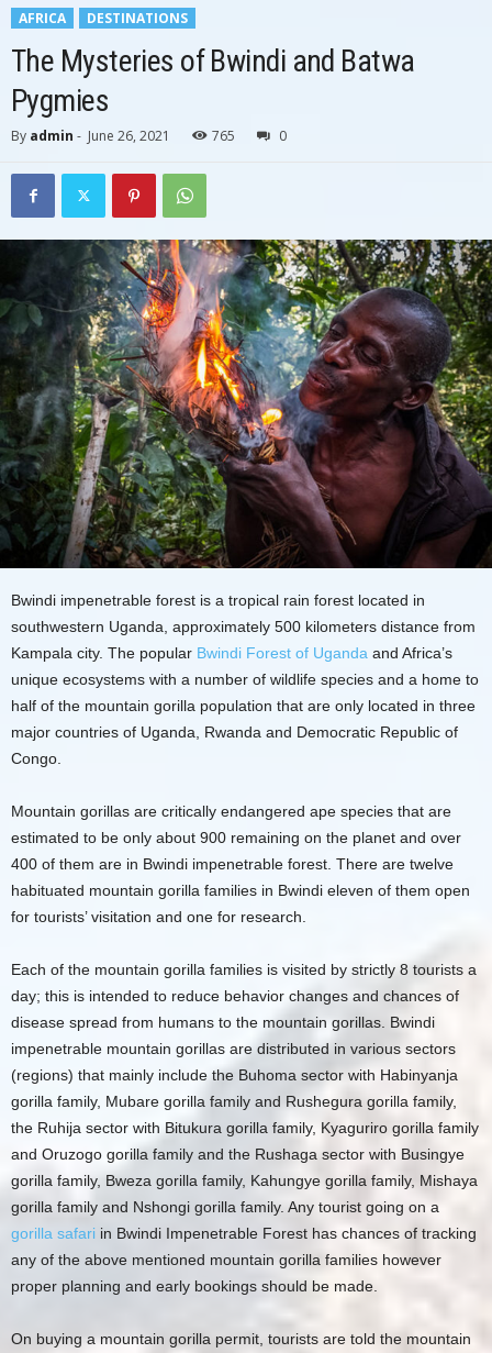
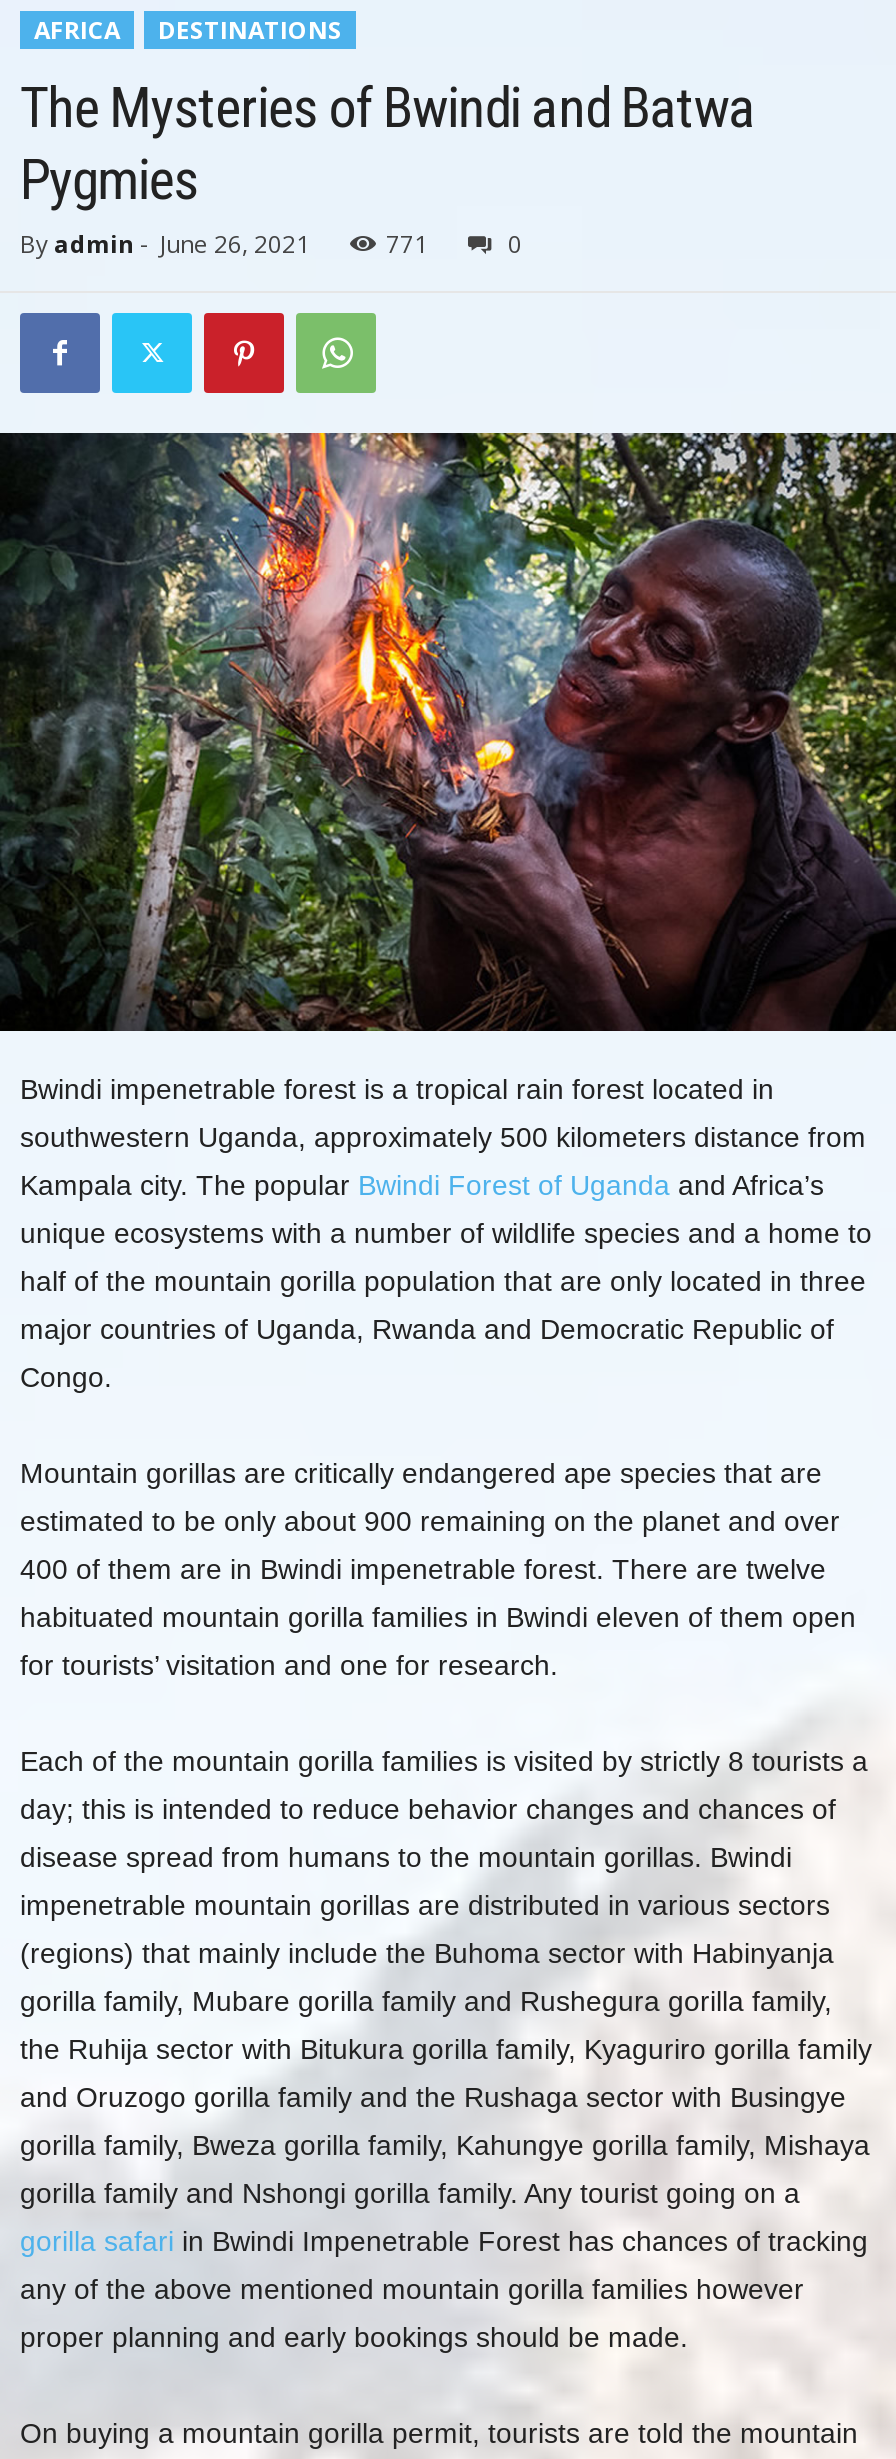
[212,126,235,145] 765 -> [386,227,428,261] 771

